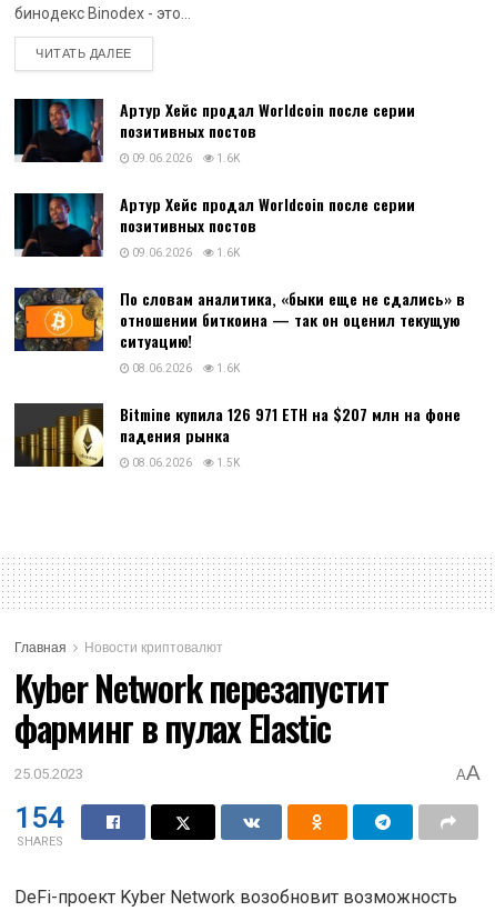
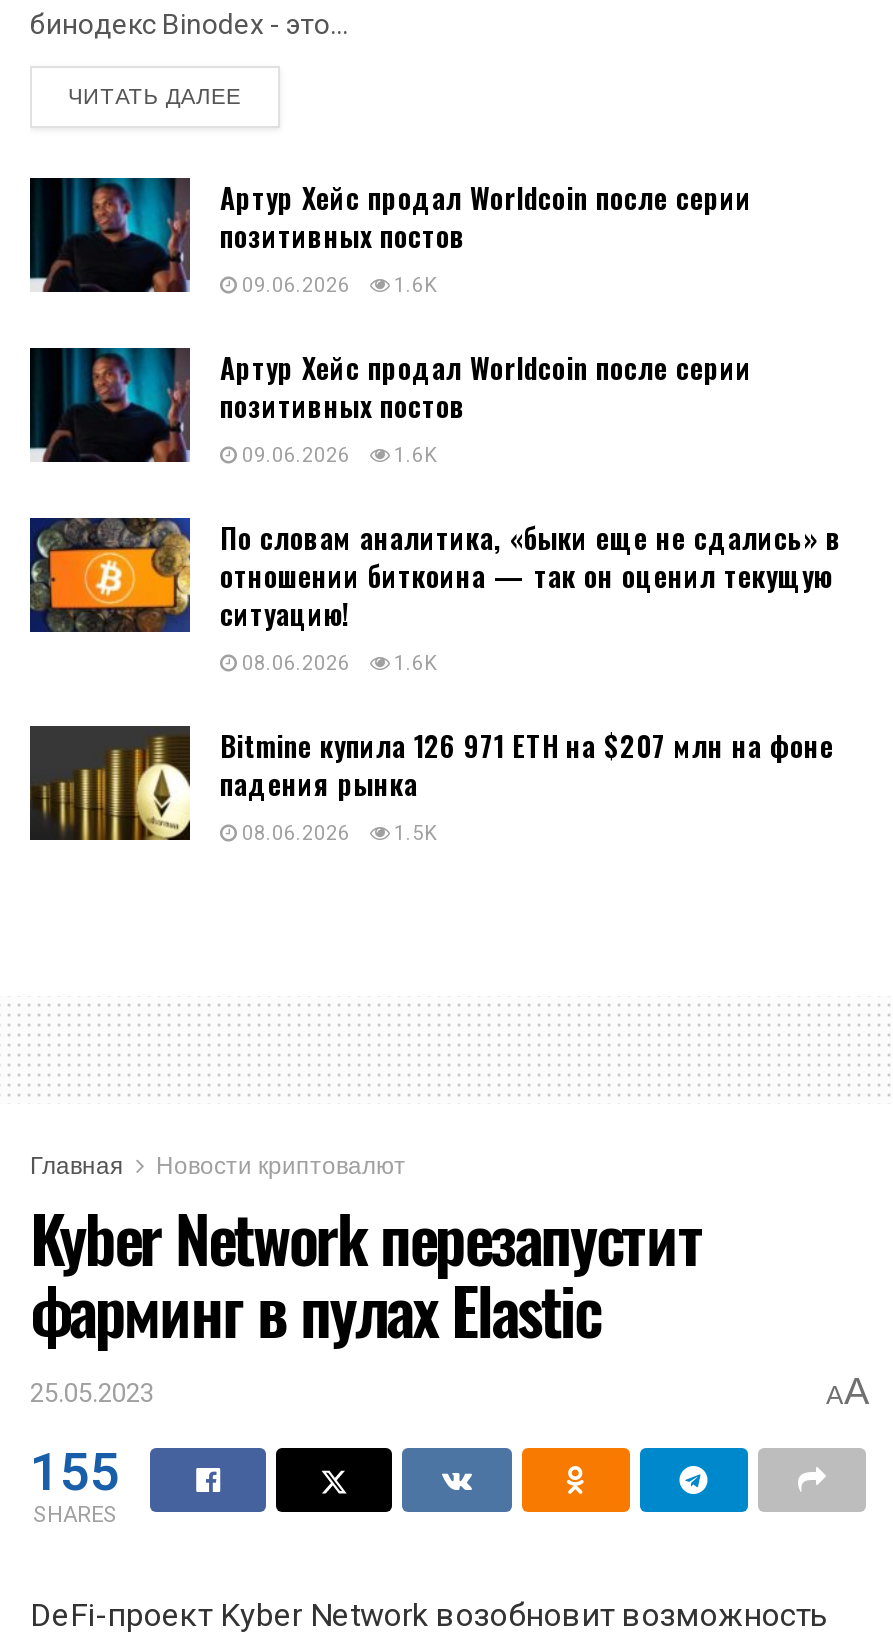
[14,797,64,839] 154 -> [30,1435,120,1511] 155

